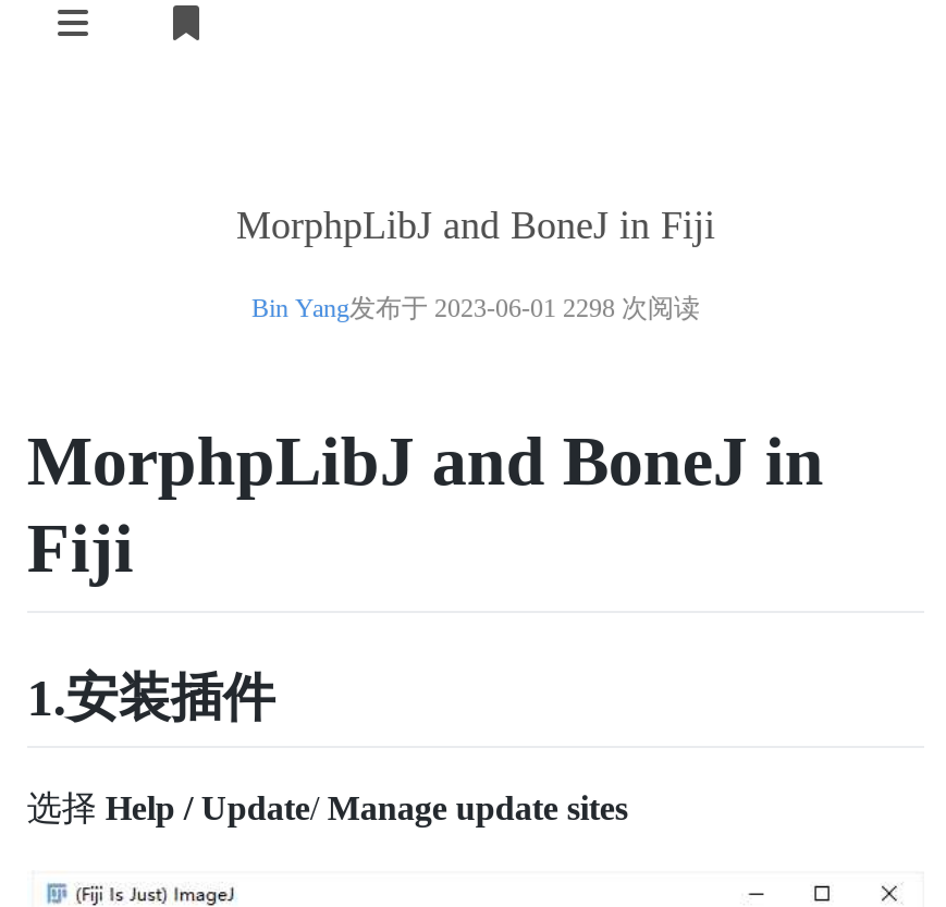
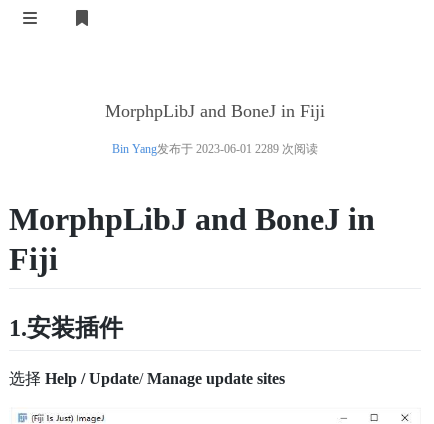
[251,292,700,323] Bin Yang发布于 2023-06-01 2298 次阅读 -> [112,142,318,156] Bin Yang发布于 2023-06-01 2289 次阅读

